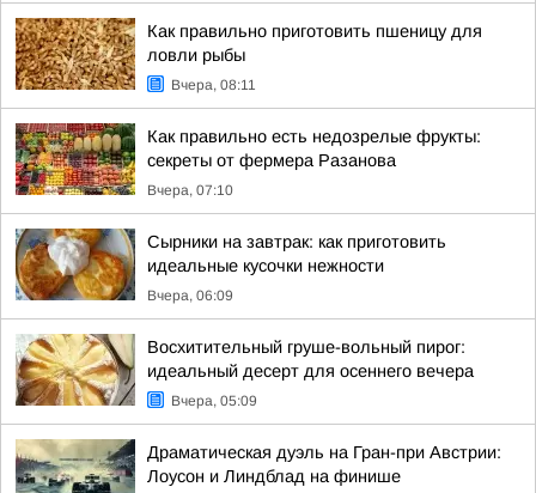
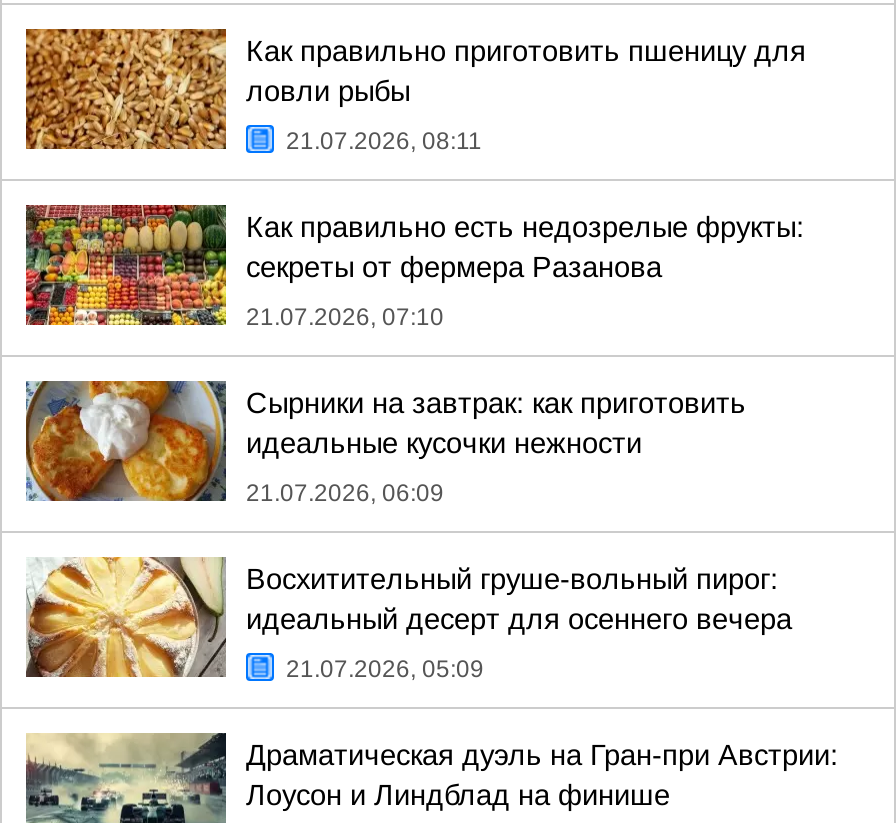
[171,77,256,93] Вчера, 08:11 -> [286,127,482,155] 21.07.2026, 08:11
[147,182,233,199] Вчера, 07:10 -> [246,303,444,331] 21.07.2026, 07:10
[147,287,233,304] Вчера, 06:09 -> [246,479,444,507] 21.07.2026, 06:09
[171,392,257,409] Вчера, 05:09 -> [286,655,484,683] 21.07.2026, 05:09

